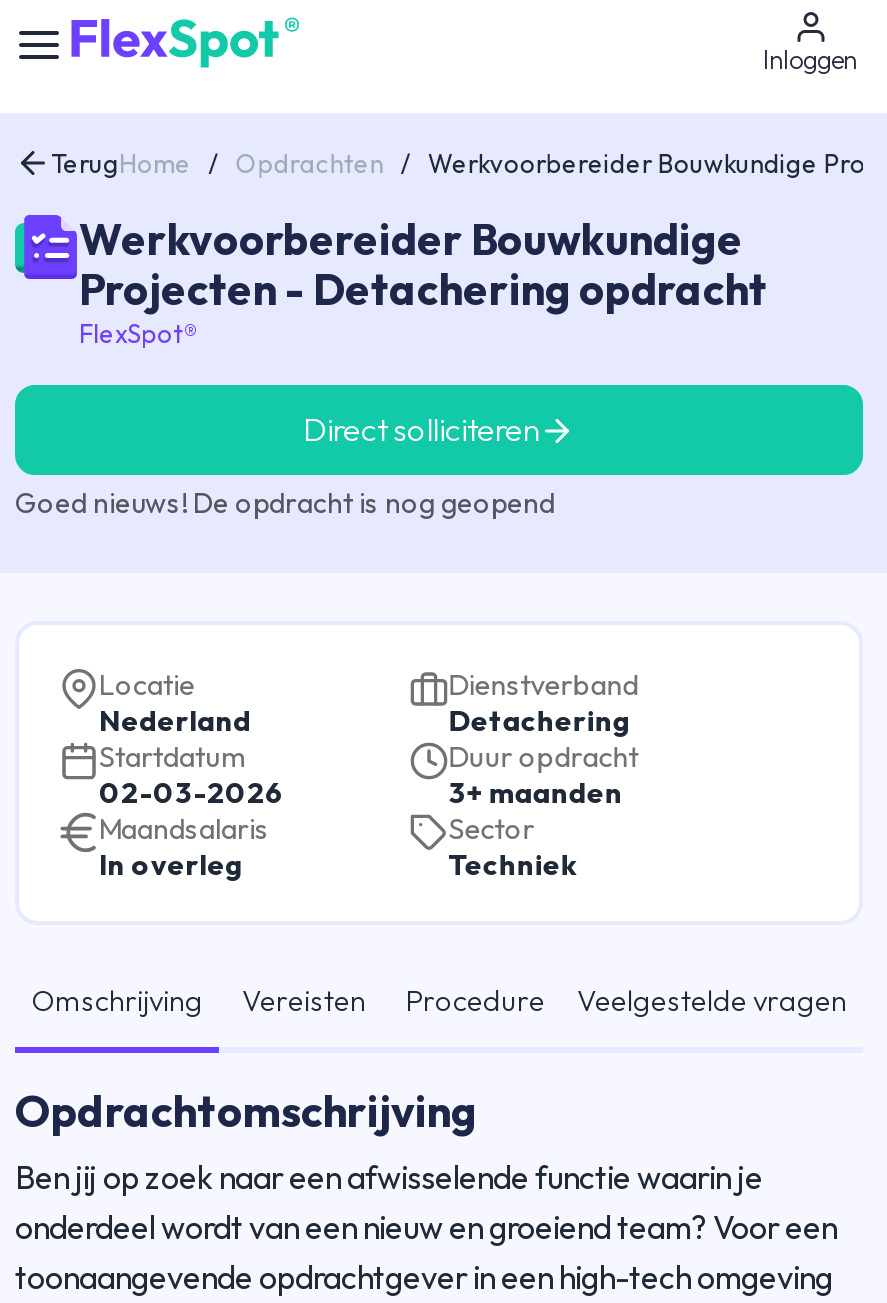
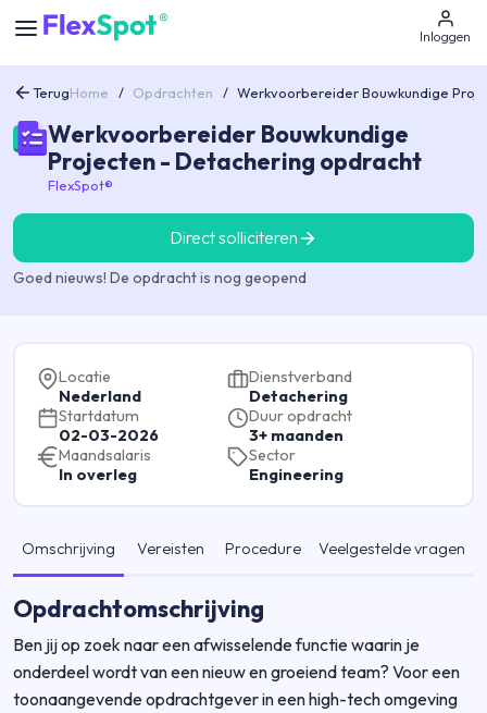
[449,847,577,883] Techniek -> [249,465,343,484] Engineering

